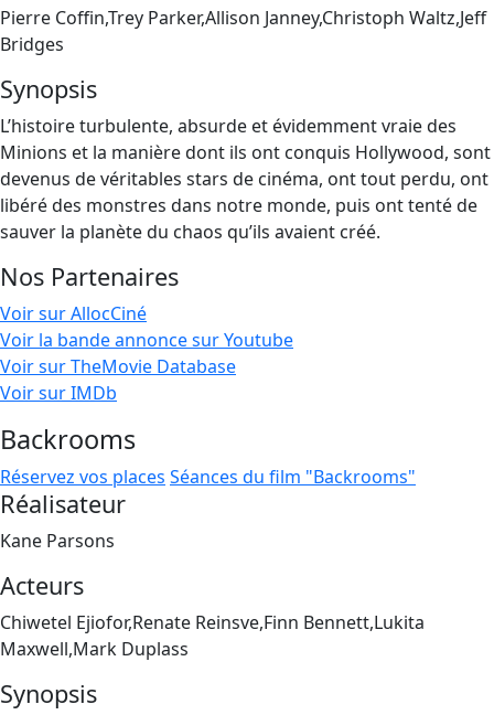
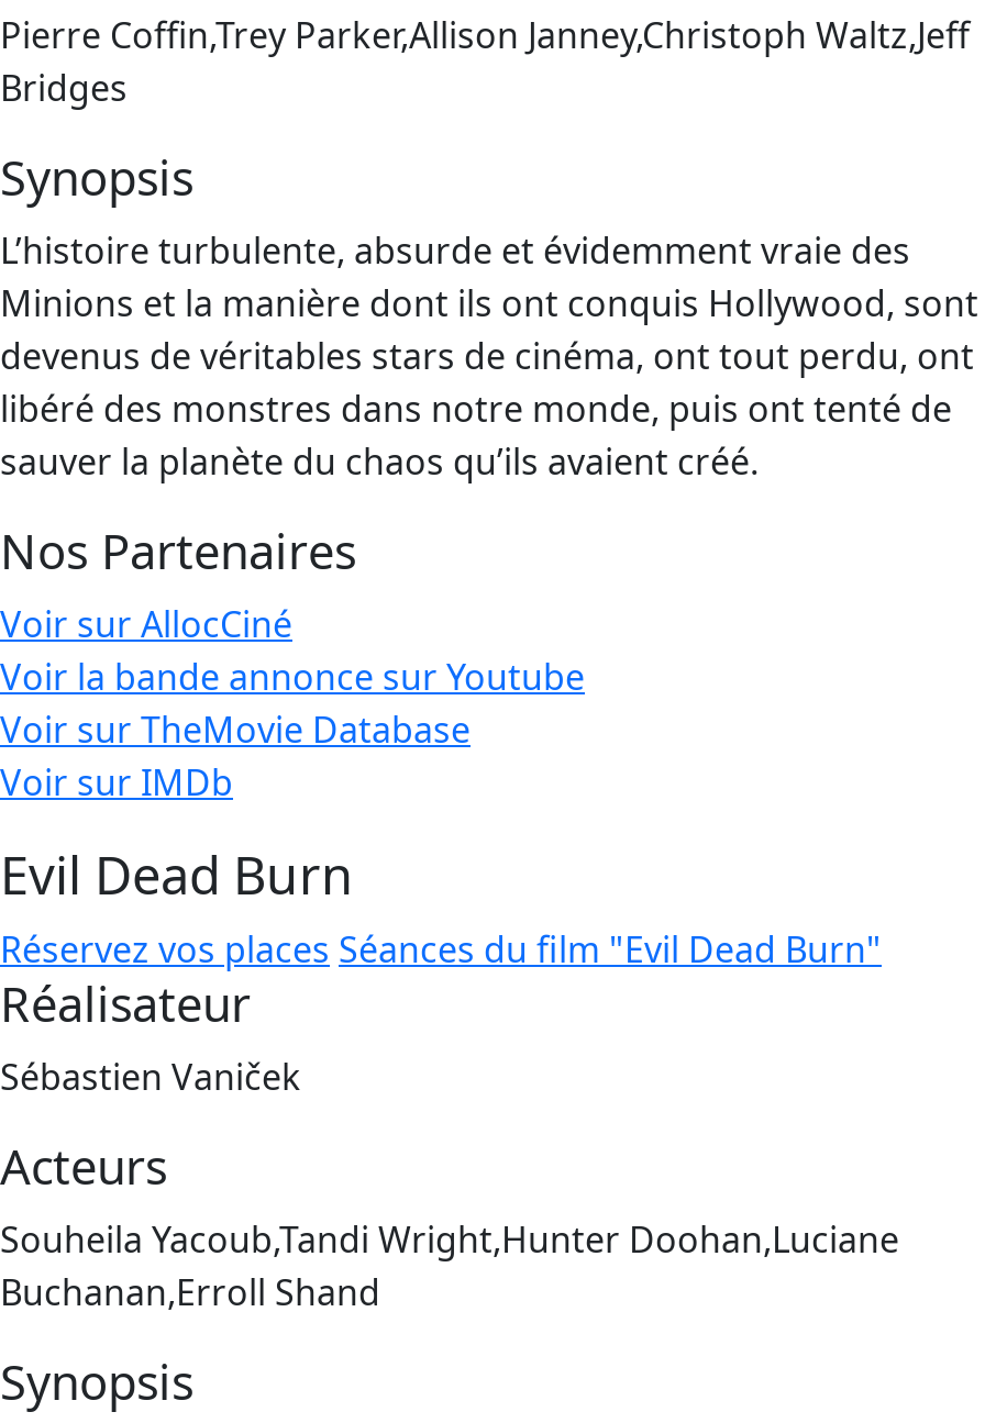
[0,421,416,489] Backrooms | Réservez vos places Séances du film "Backrooms" -> [0,840,882,974] Evil Dead Burn | Réservez vos places Séances du film "Evil Dead Burn"
[0,529,115,553] Kane Parsons -> [0,1053,301,1101] Sébastien Vaniček
[0,610,425,661] Chiwetel Ejiofor,Renate Reinsve,Finn Bennett,Lukita | Maxwell,Mark Duplass -> [0,1215,899,1316] Souheila Yacoub,Tandi Wright,Hunter Doohan,Luciane | Buchanan,Erroll Shand

